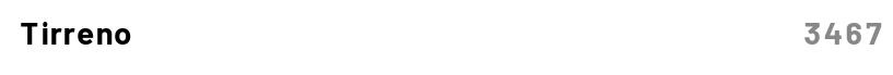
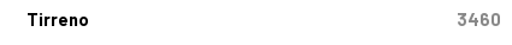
[804,13,883,50] 3467 -> [457,9,502,29] 3460

